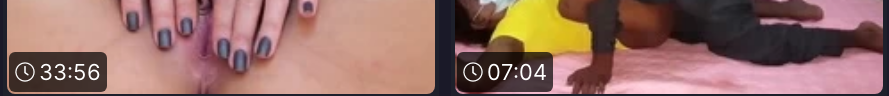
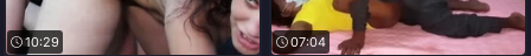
[39,58,101,86] 33:56 -> none
none -> [25,34,59,50] 10:29

